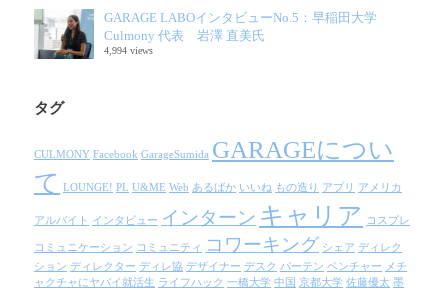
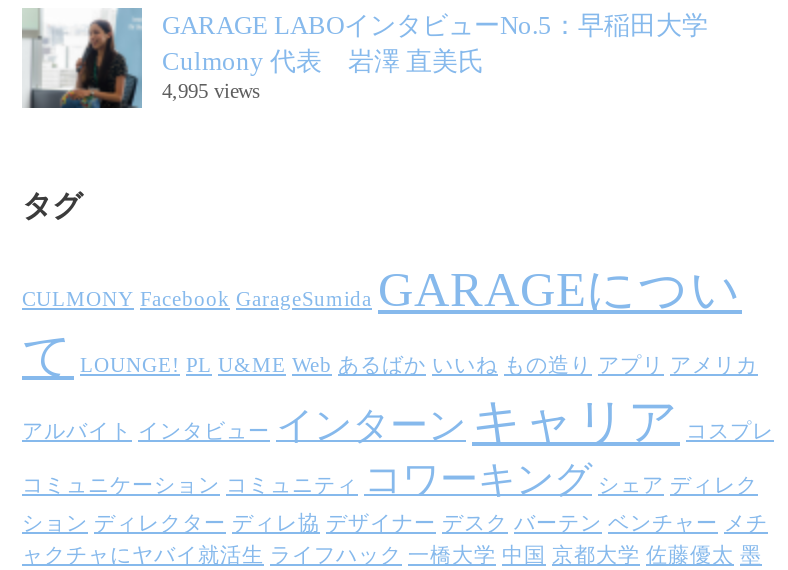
[104,44,153,55] 4,994 views -> [162,79,260,101] 4,995 views

